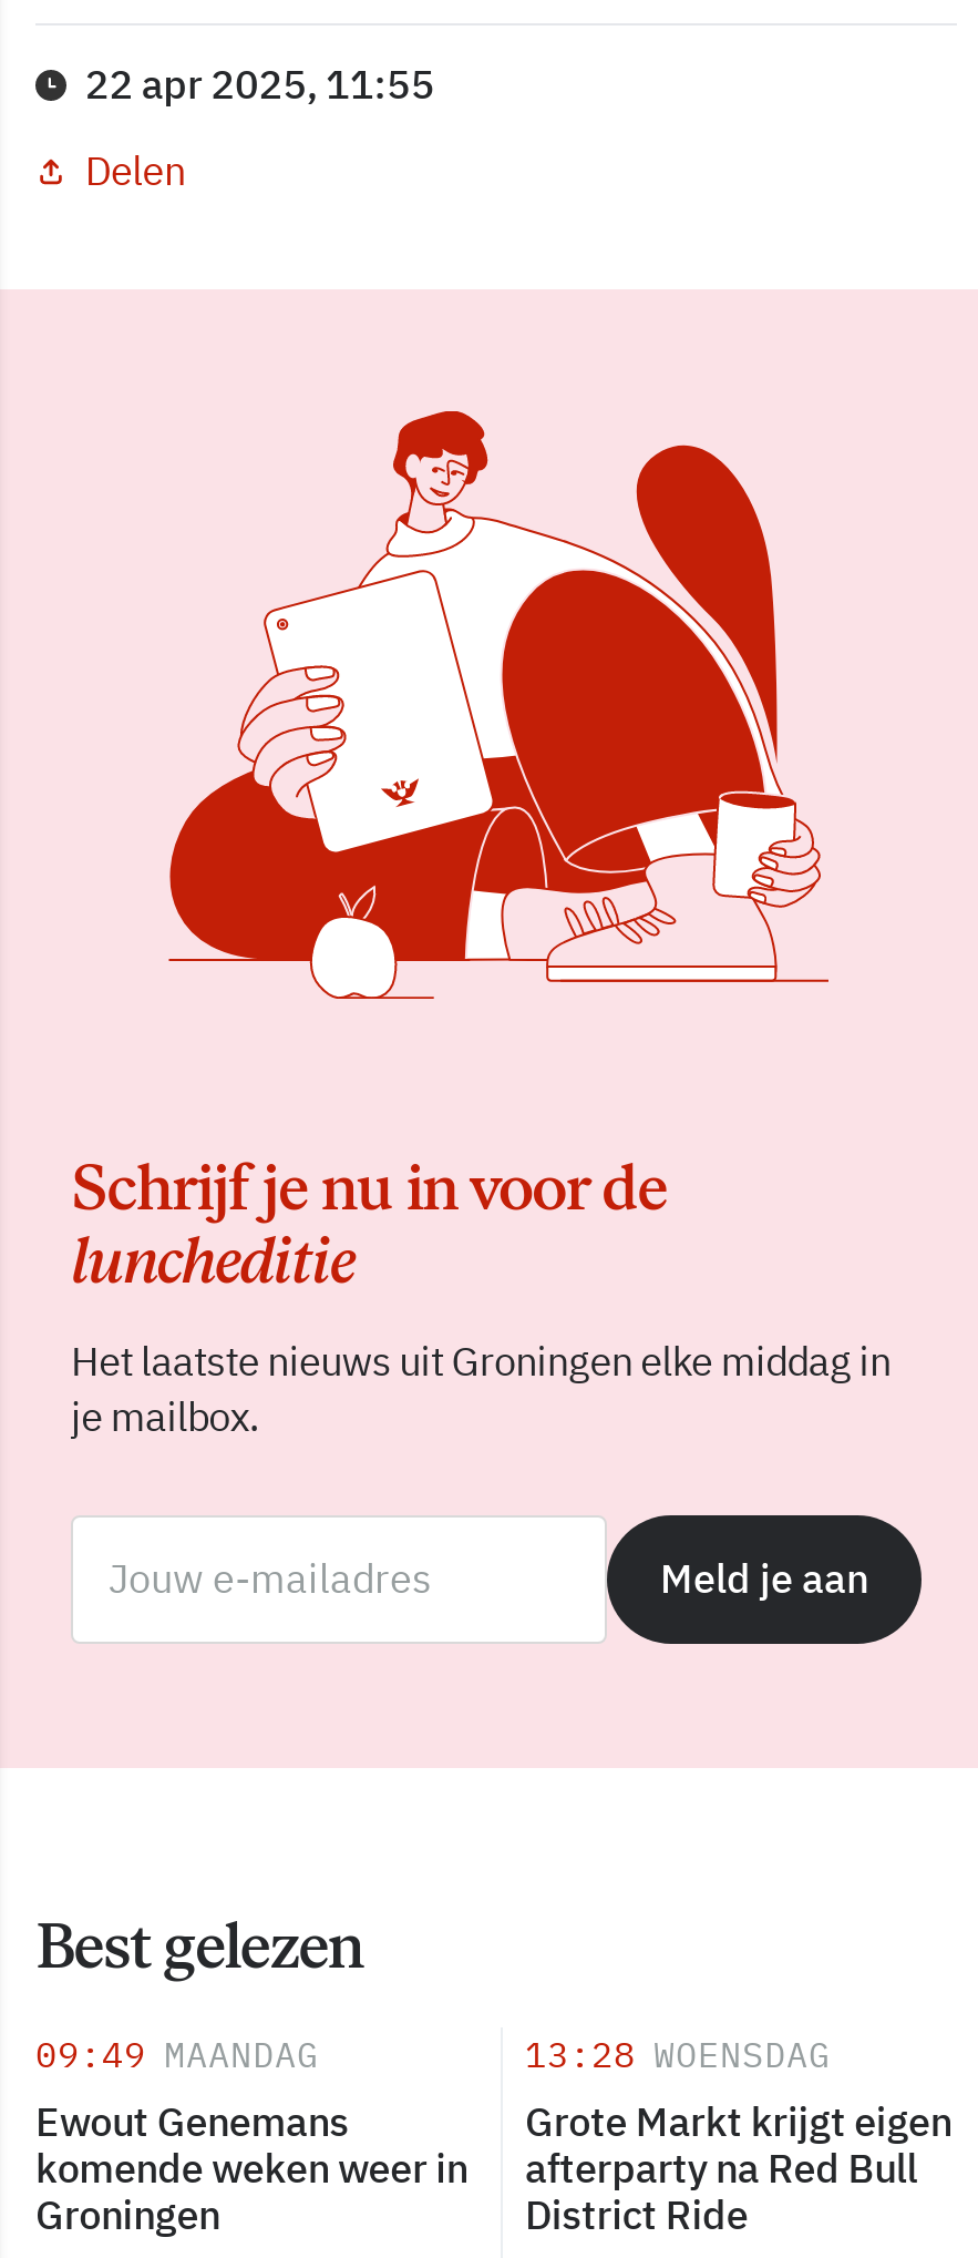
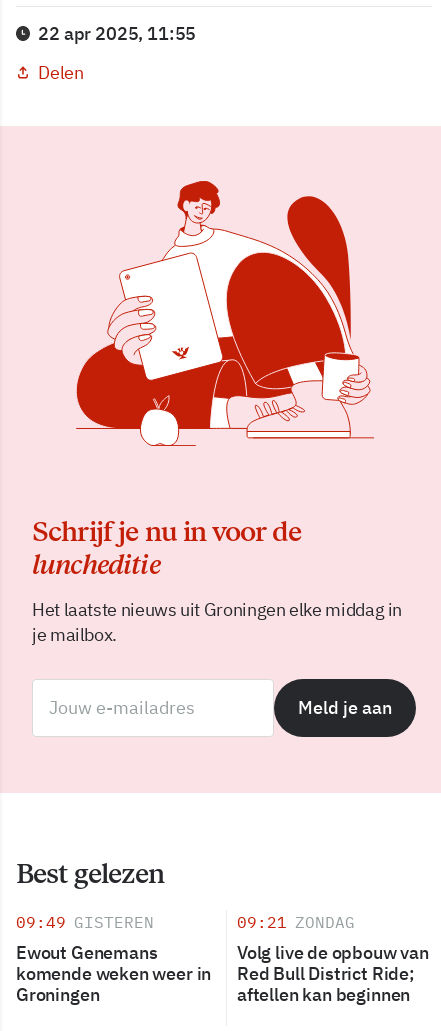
[35,2032,319,2076] 09:49 MAANDAG -> [16,912,154,932] 09:49 GISTEREN
[525,2032,952,2240] 13:28 WOENSDAG | Grote Markt krijgt eigen | afterparty na Red Bull | District Ride -> [237,912,429,1006] 09:21 ZONDAG | Volg live de opbouw van | Red Bull District Ride; | aftellen kan beginnen

